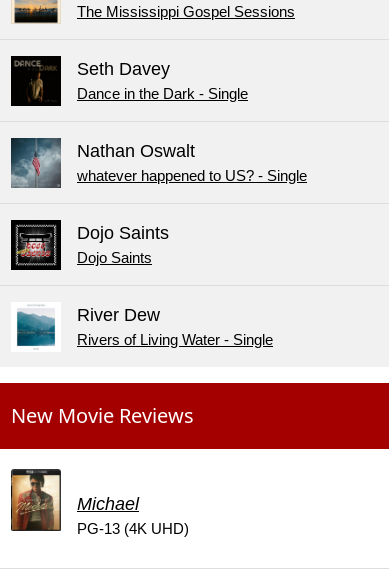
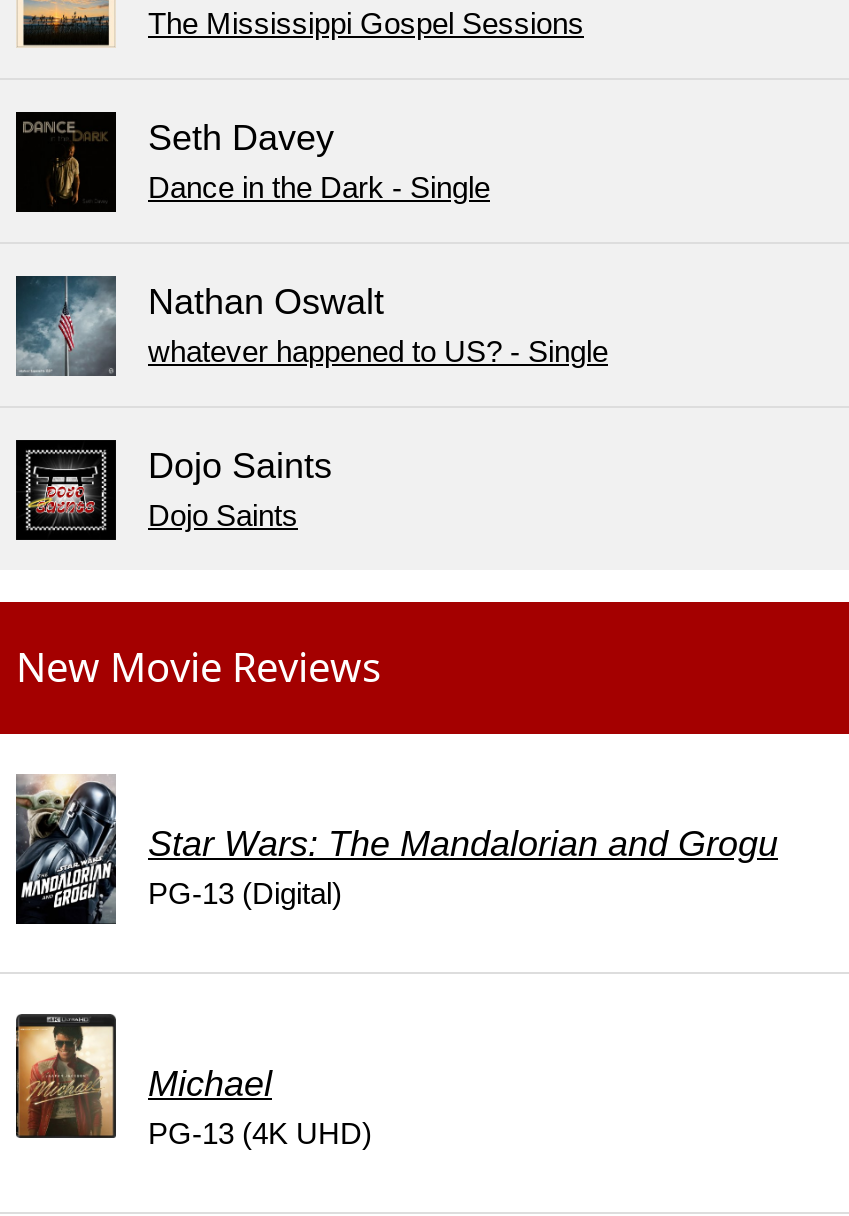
[11,302,273,352] [image] | River Dew | Rivers of Living Water - Single -> none
moved [11,402,194,429] -> [16,640,382,694]: New Movie Reviews
none -> [14,774,778,926] [image] | Star Wars: The Mandalorian and Grogu | PG-13 (Digital)

